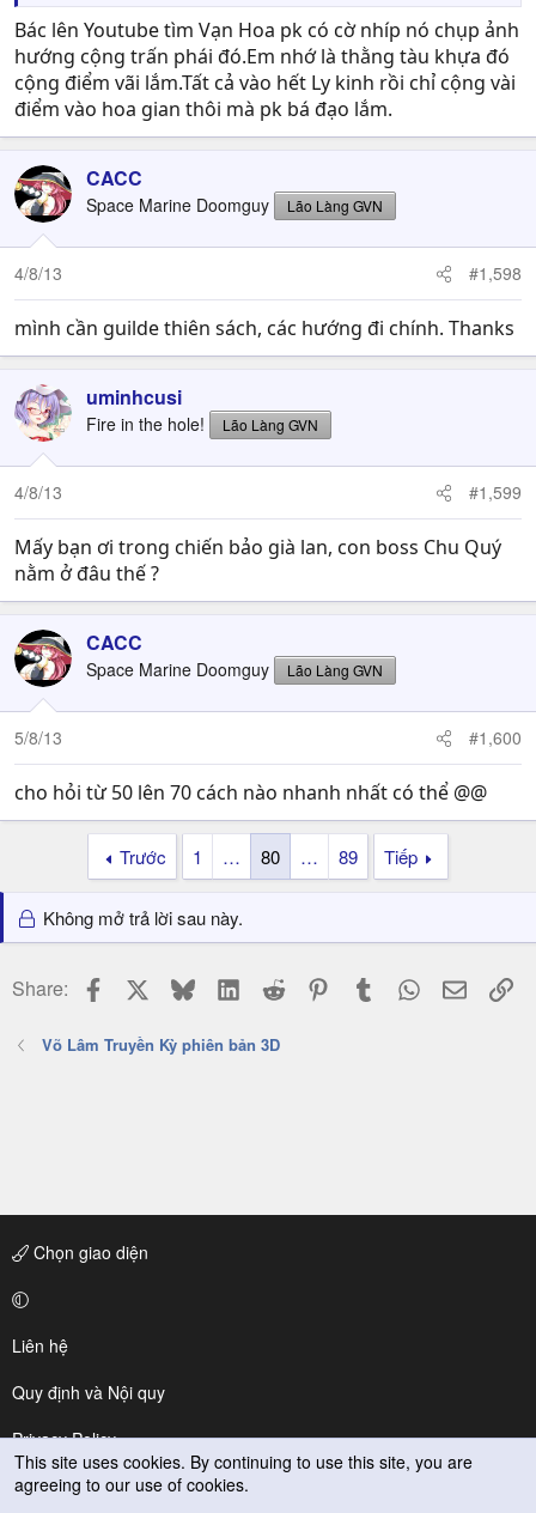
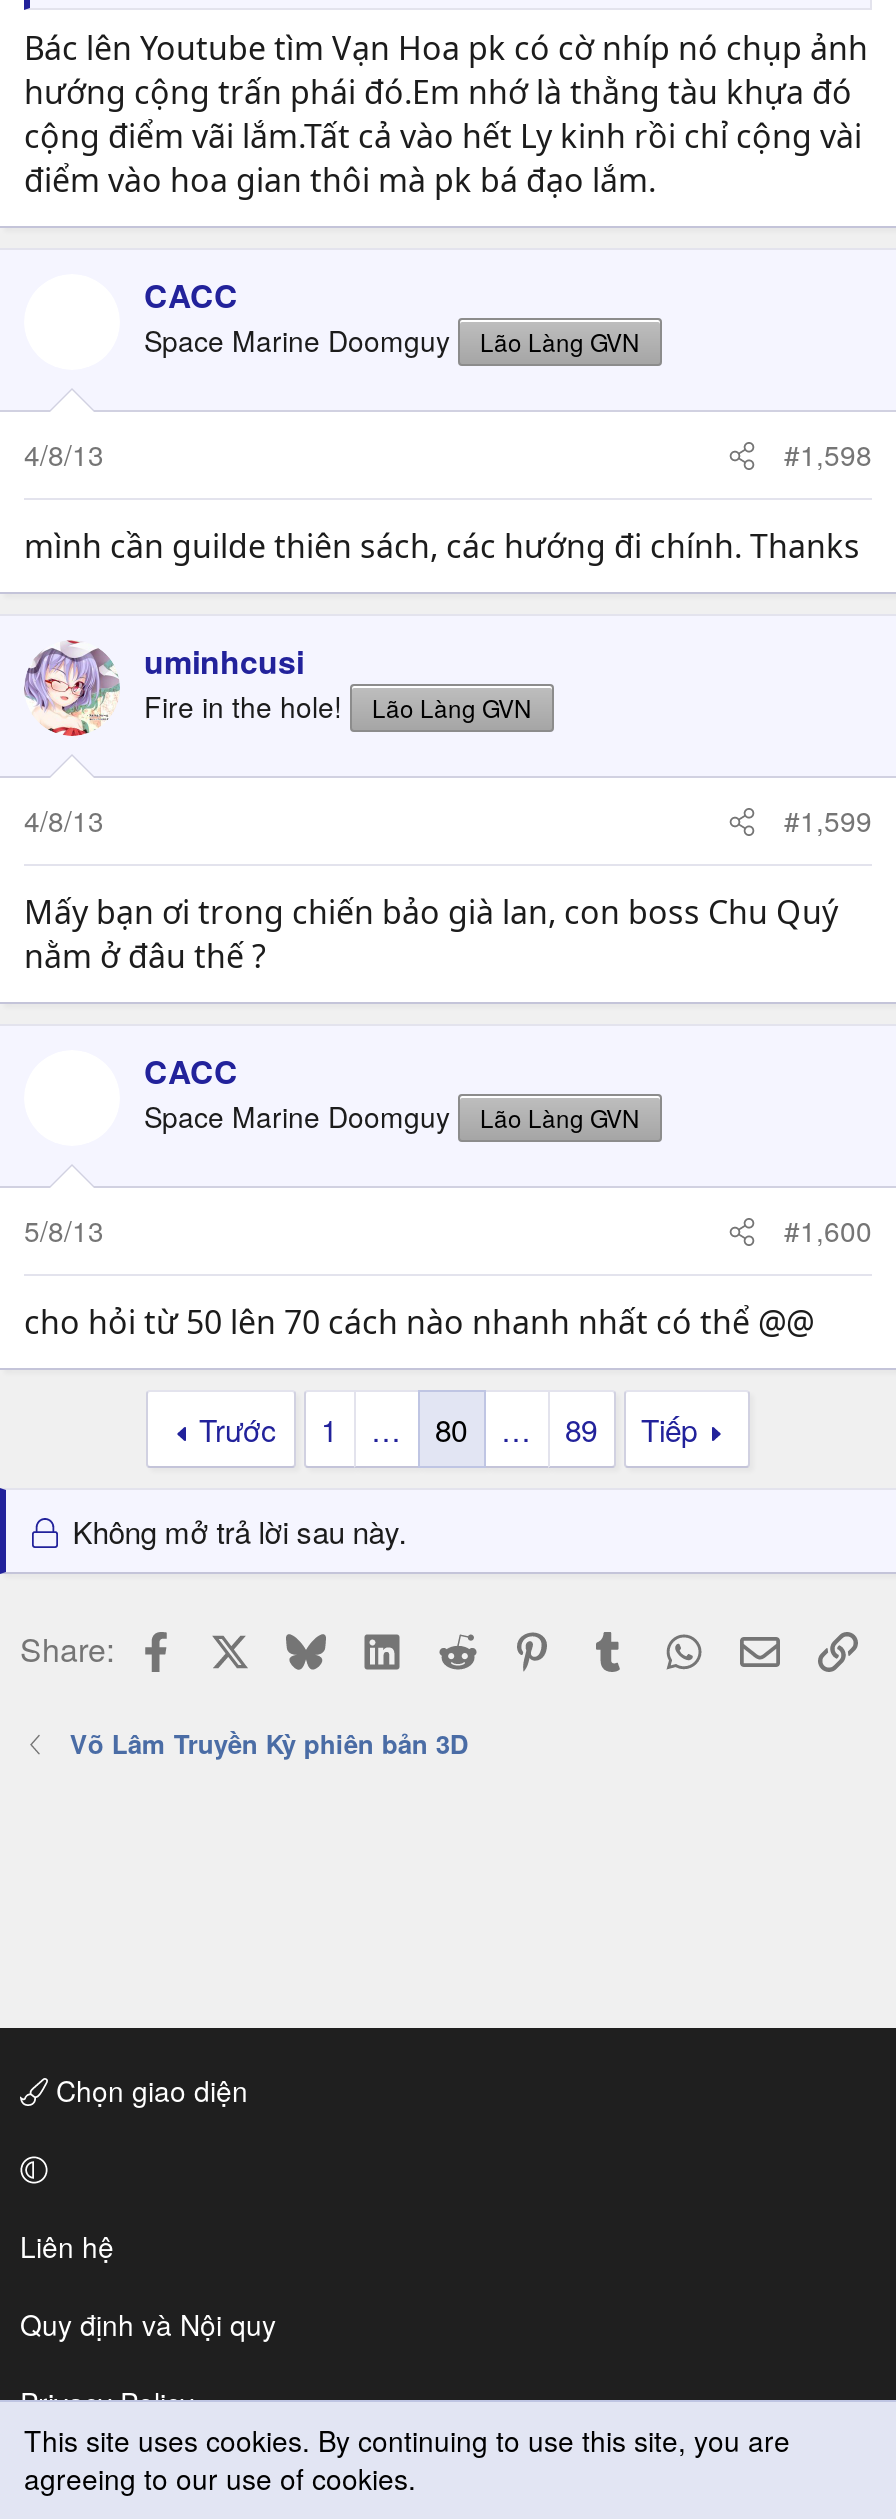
[13,164,73,224] [image] -> none
[13,628,73,688] [image] -> none

